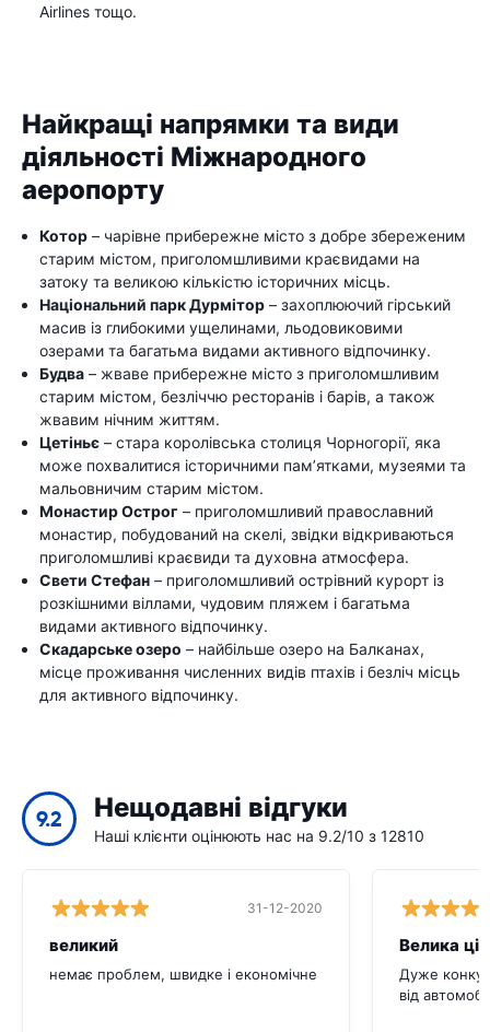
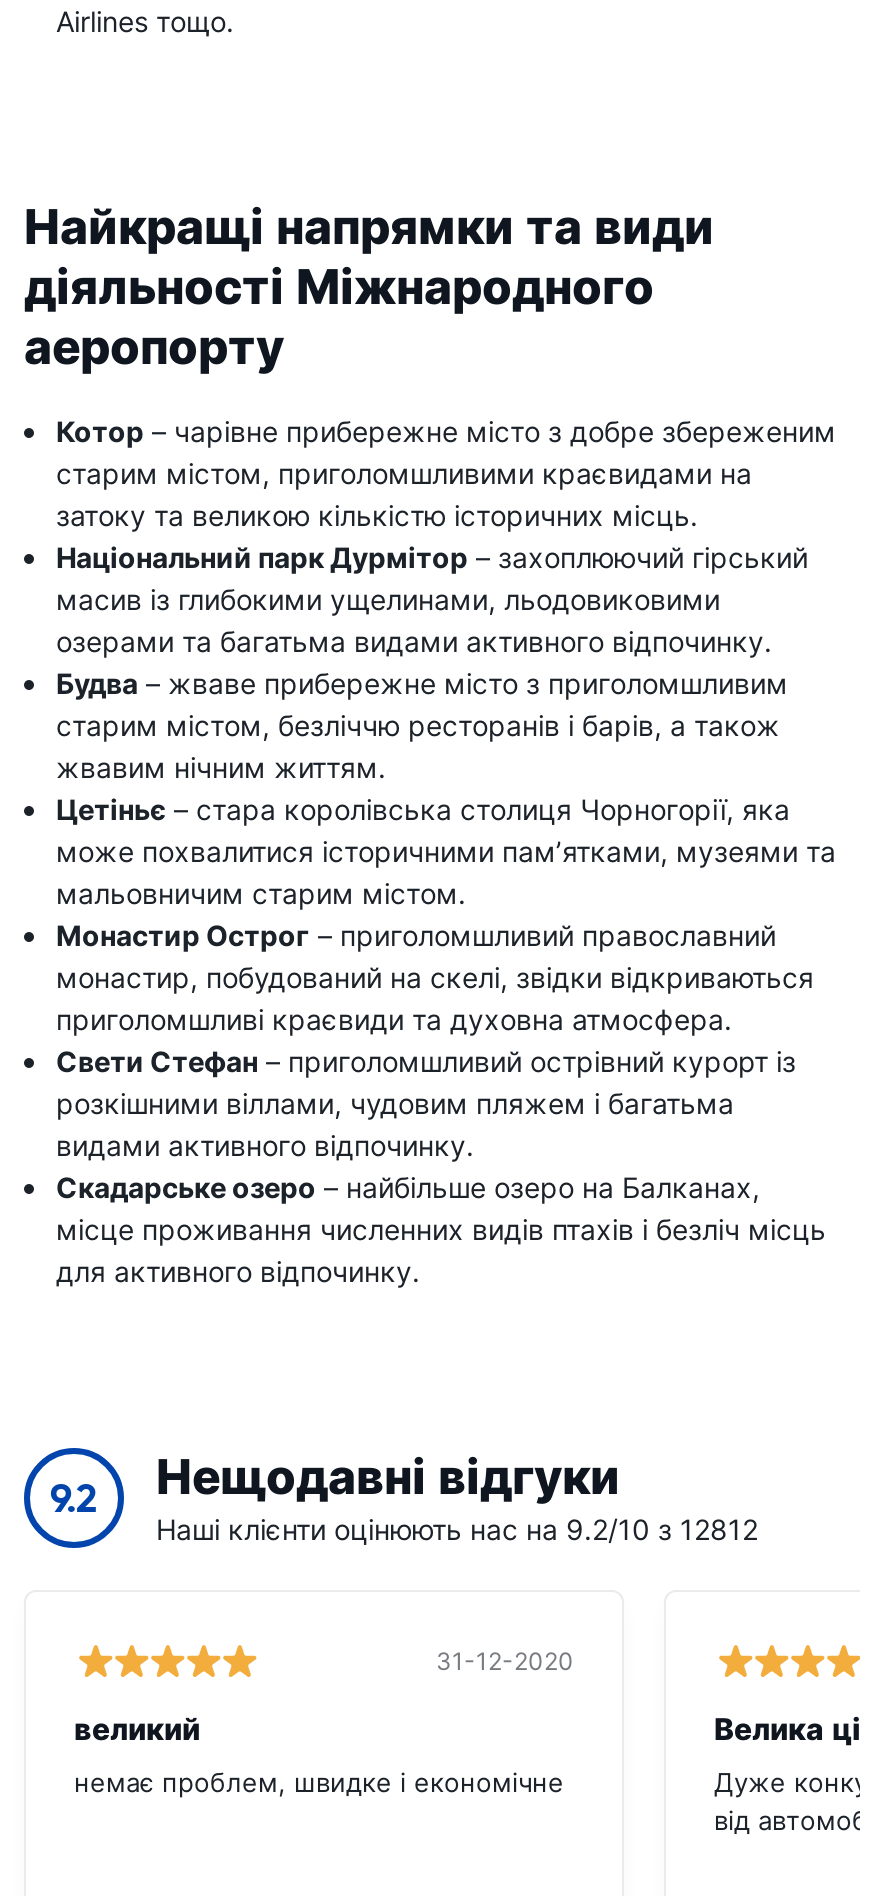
[94,826,424,845] Наші клієнти оцінюють нас на 9.2/10 з 12810 -> [156,1512,758,1546] Наші клієнти оцінюють нас на 9.2/10 з 12812

